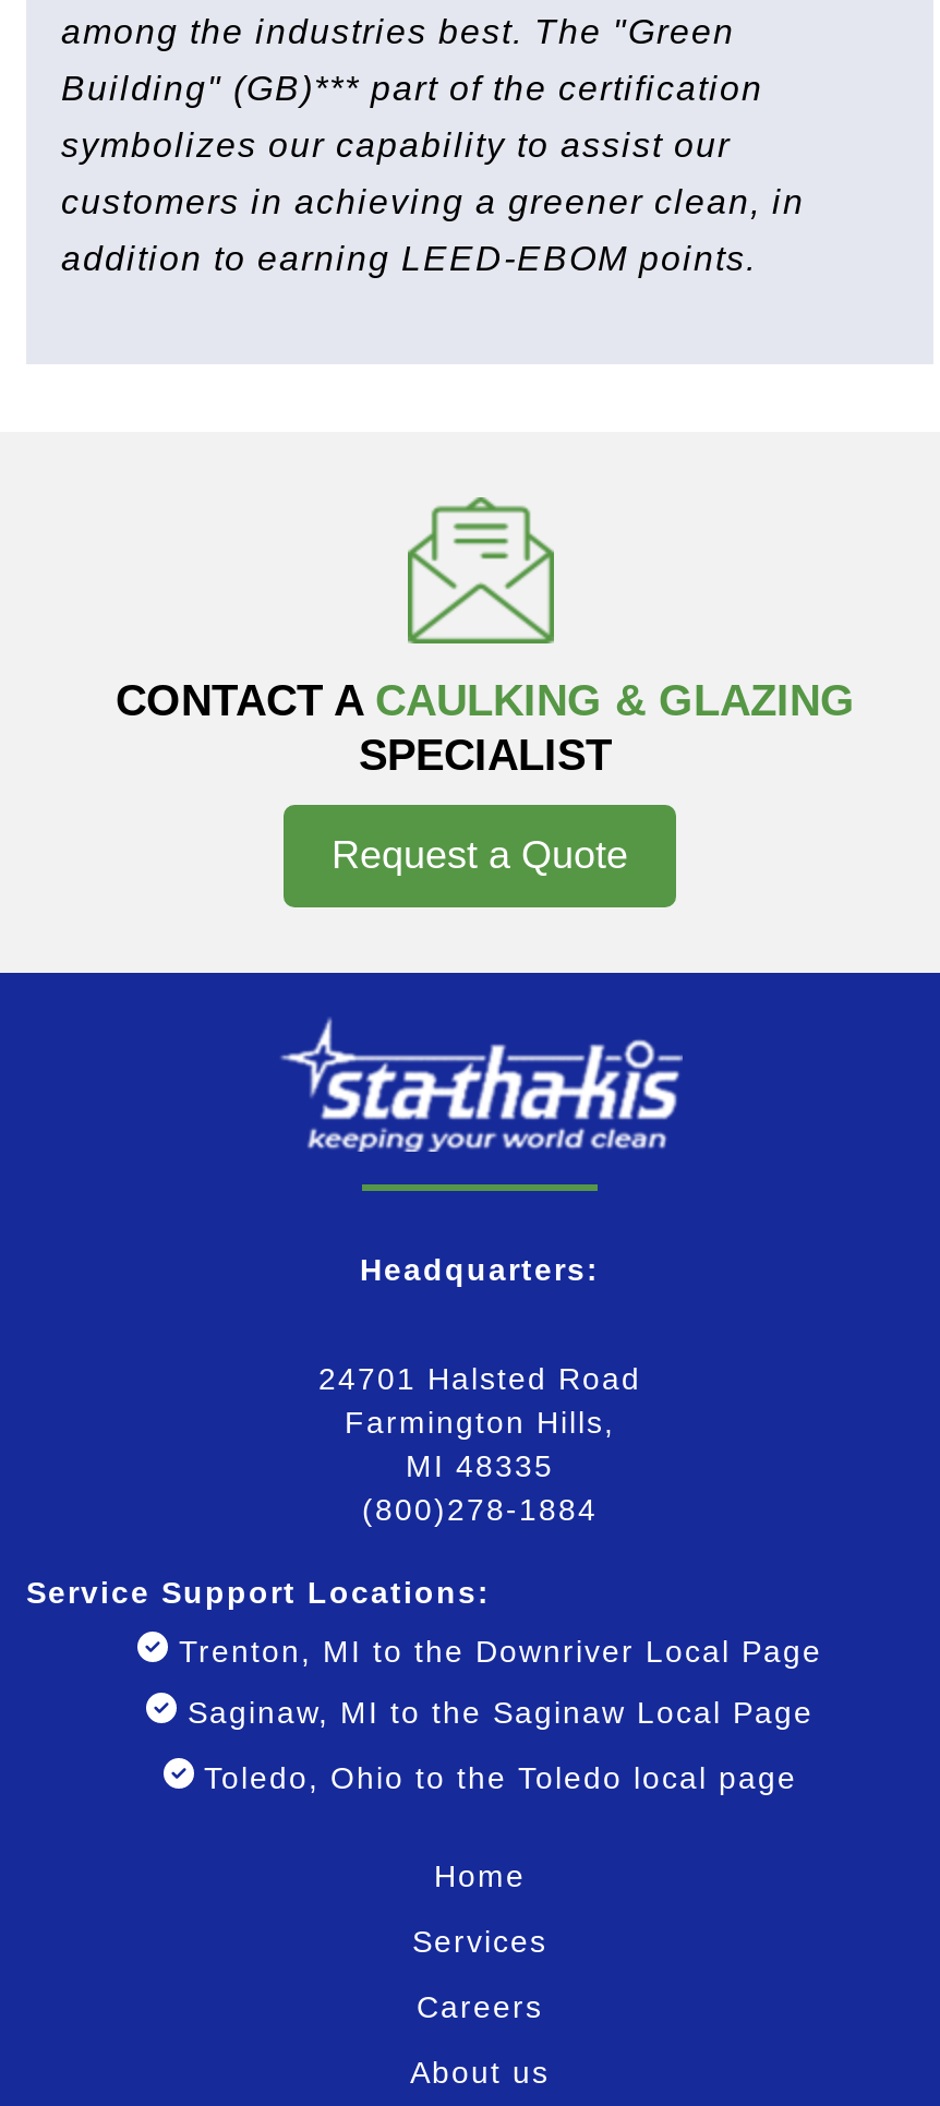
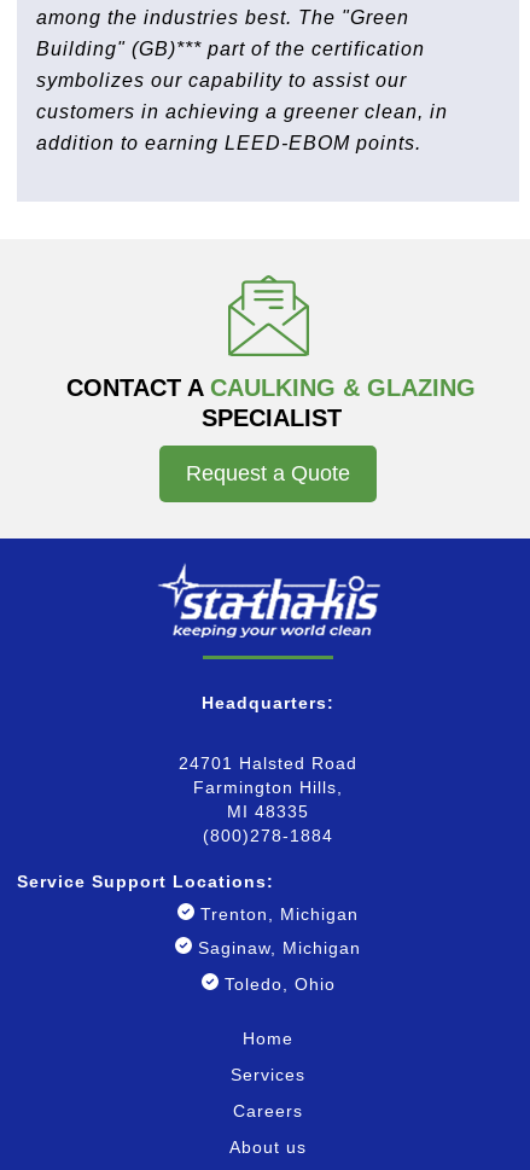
[168,1634,822,1669] Trenton, MI to the Downriver Local Page -> [194,905,359,924] Trenton, Michigan
[177,1695,814,1730] Saginaw, MI to the Saginaw Local Page -> [192,938,361,958] Saginaw, Michigan
[193,1761,797,1796] Toledo, Ohio to the Toledo local page -> [224,975,335,994] Toledo, Ohio

